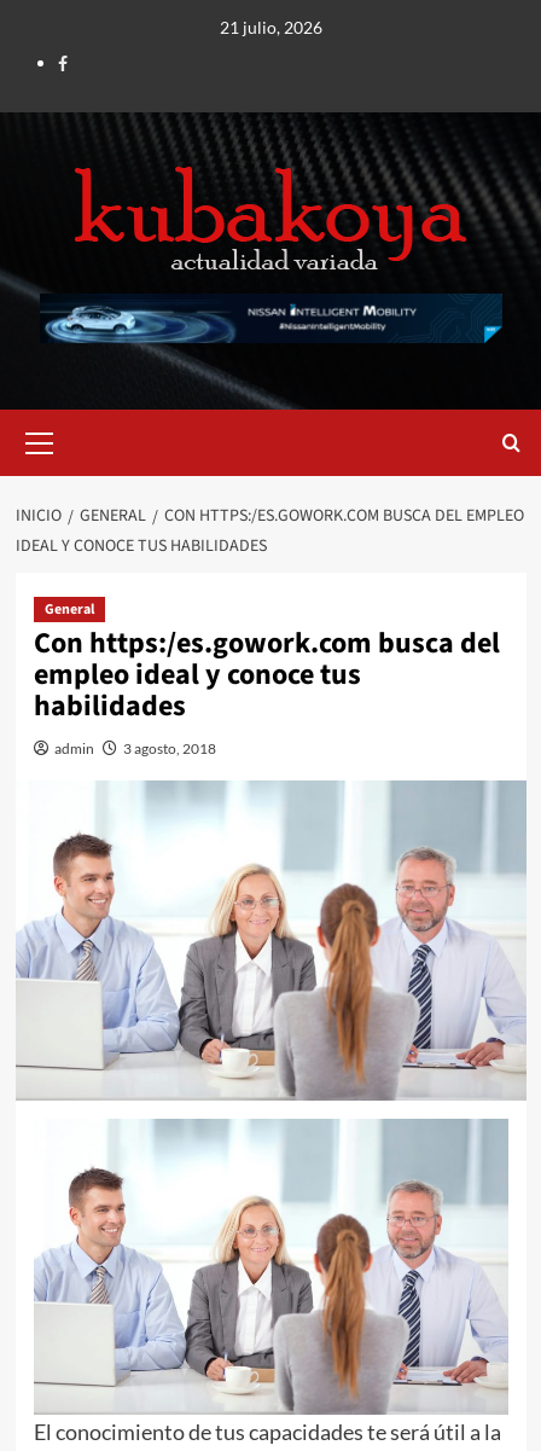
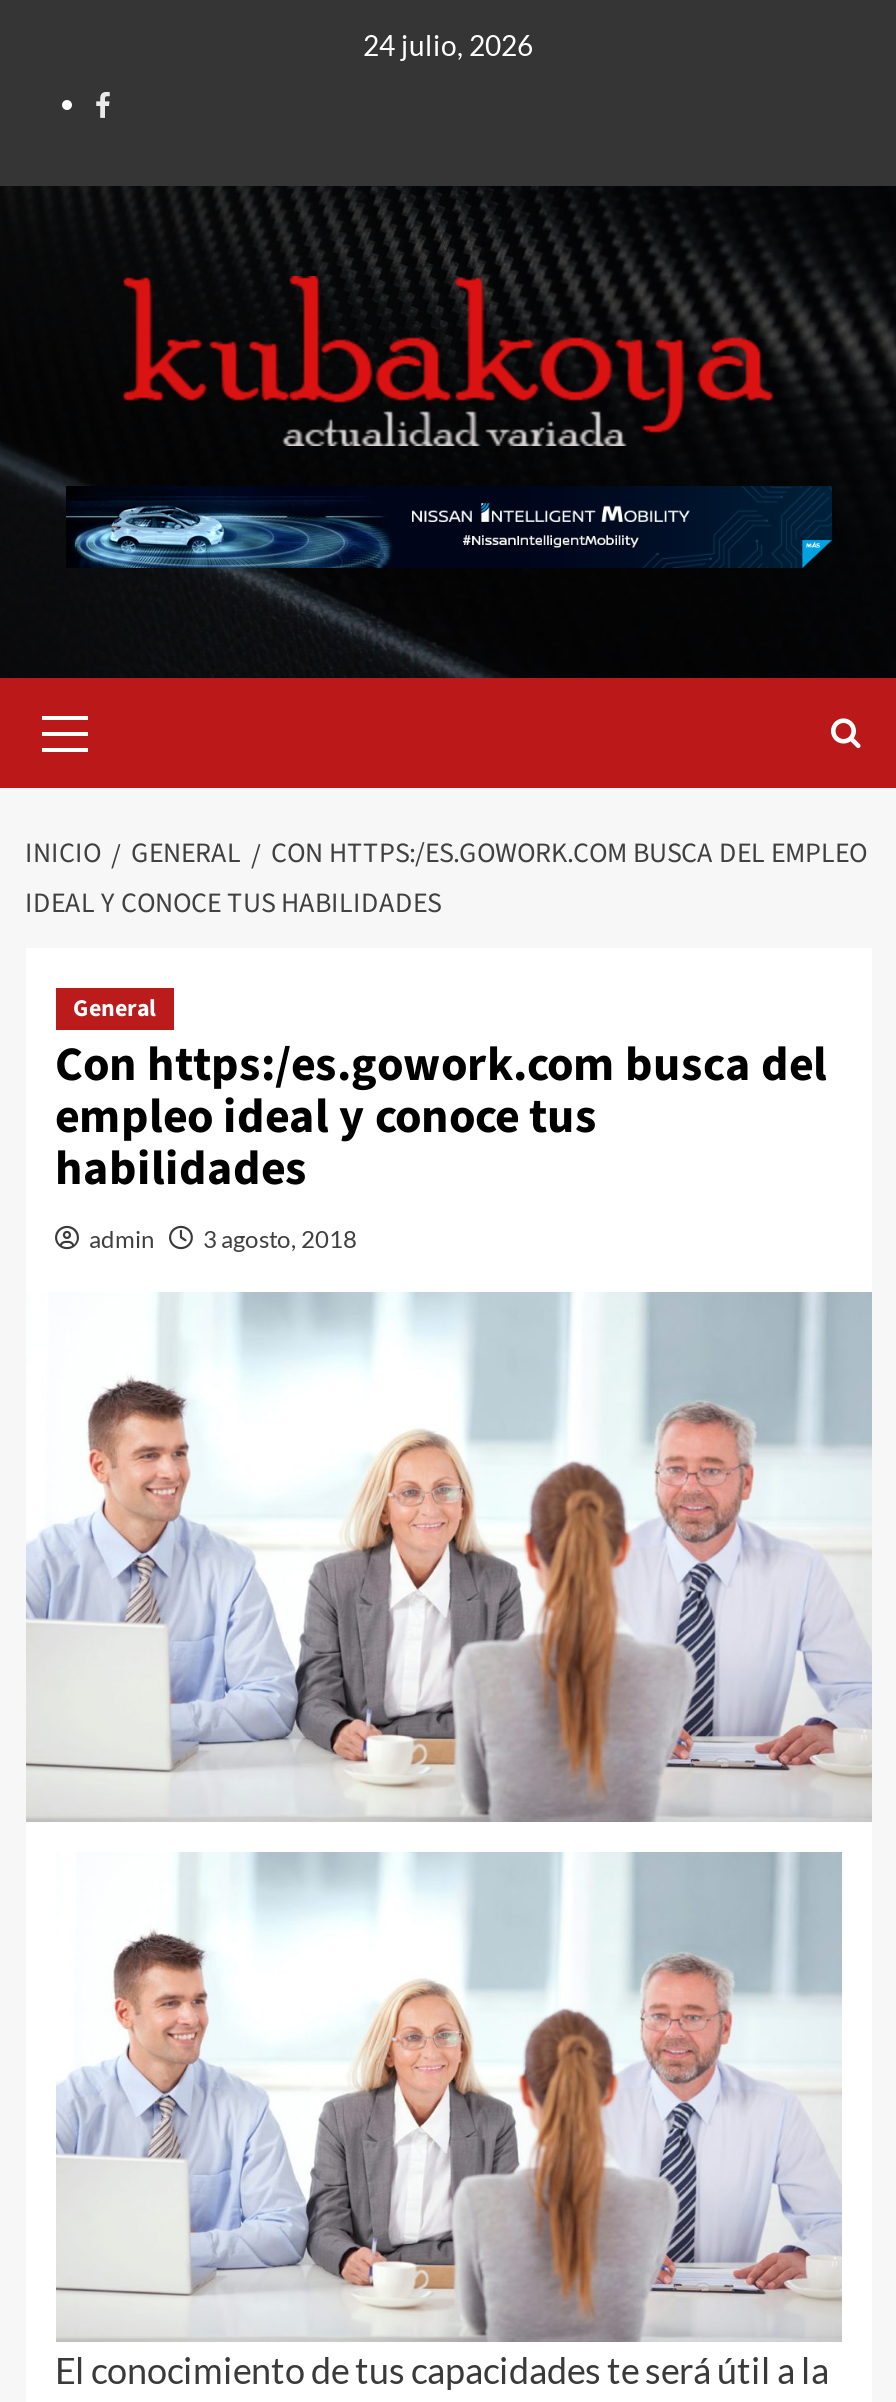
[219,17,322,37] 21 julio, 2026 -> [363,28,533,62] 24 julio, 2026

